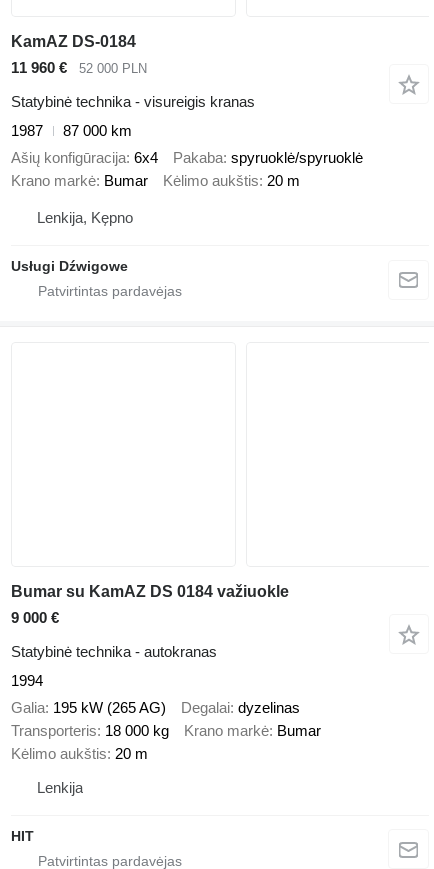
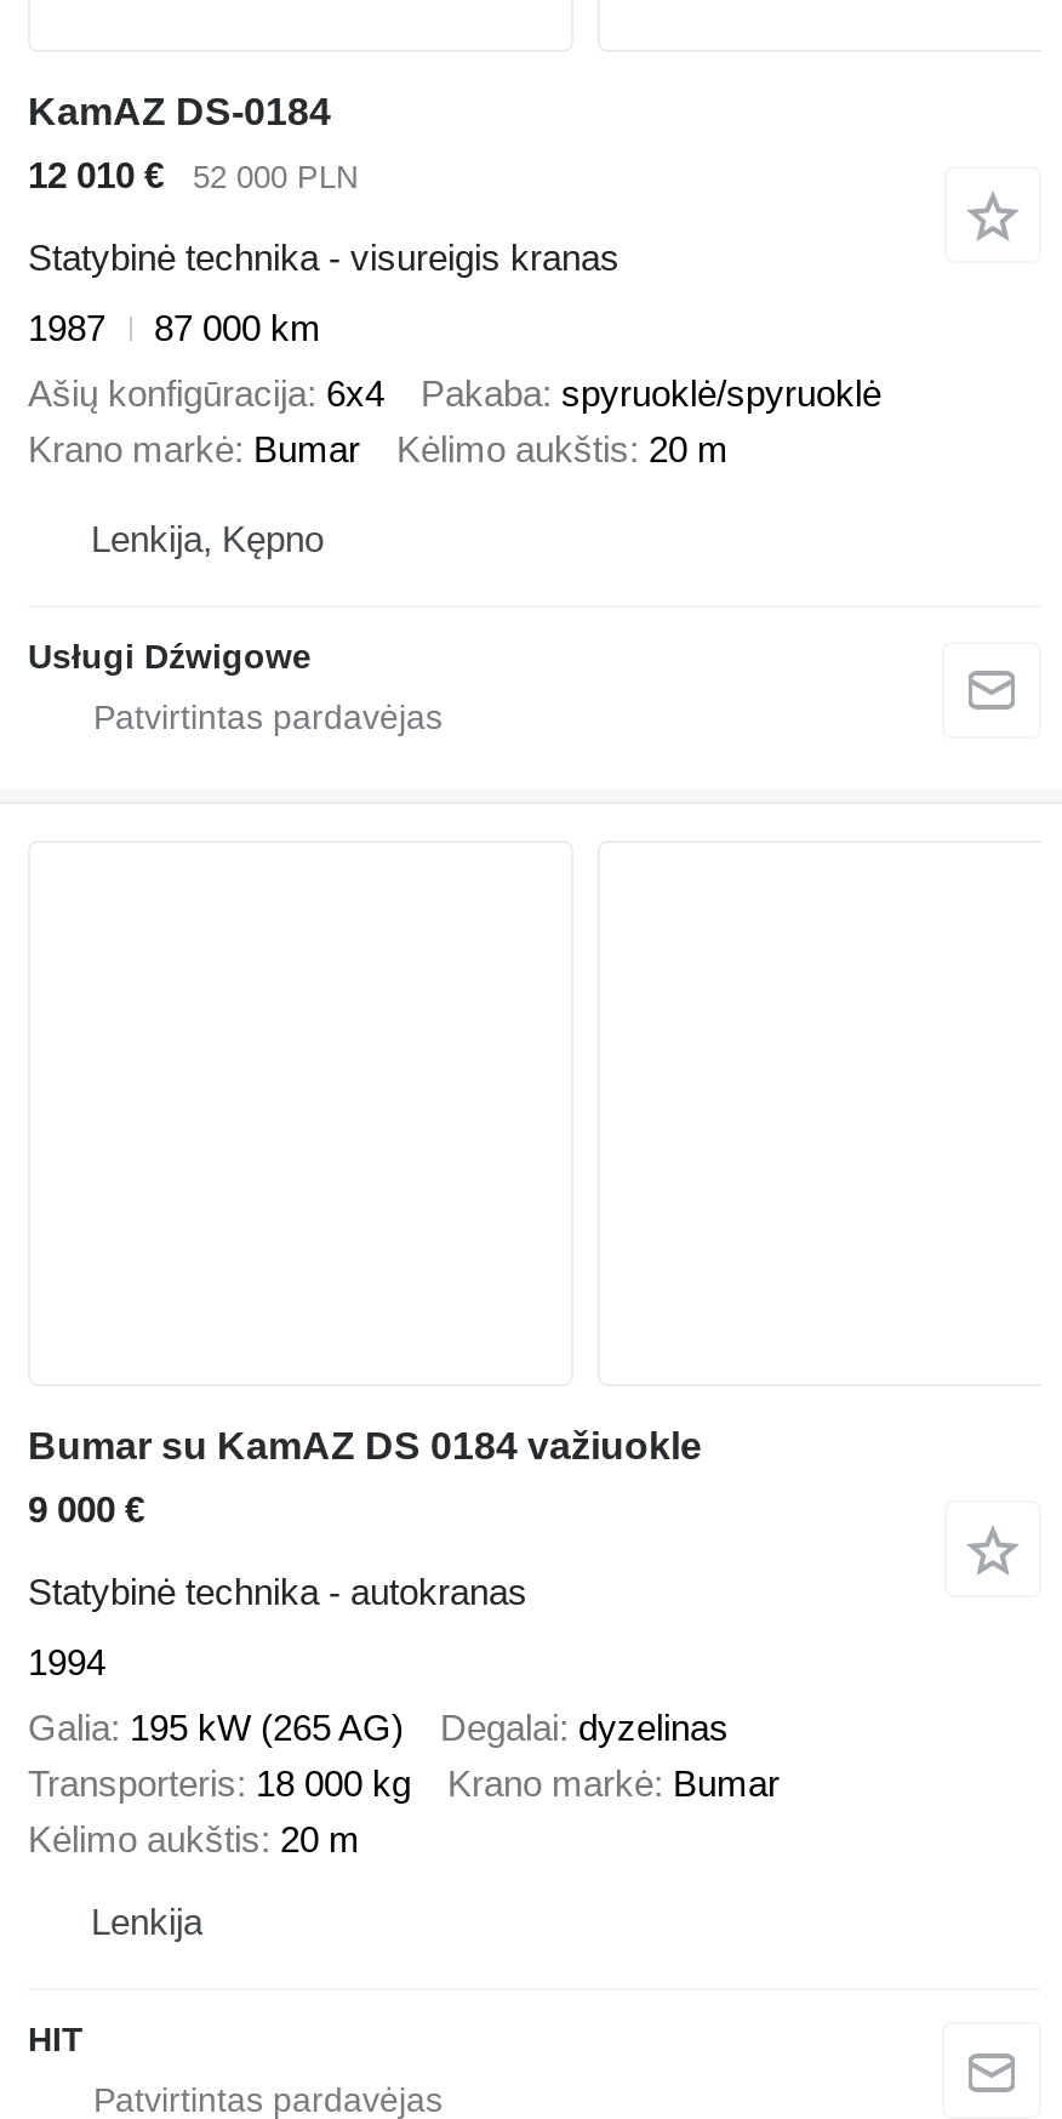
[11,59,147,76] 11 960 € 52 000 PLN -> [28,154,358,195] 12 010 € 52 000 PLN

